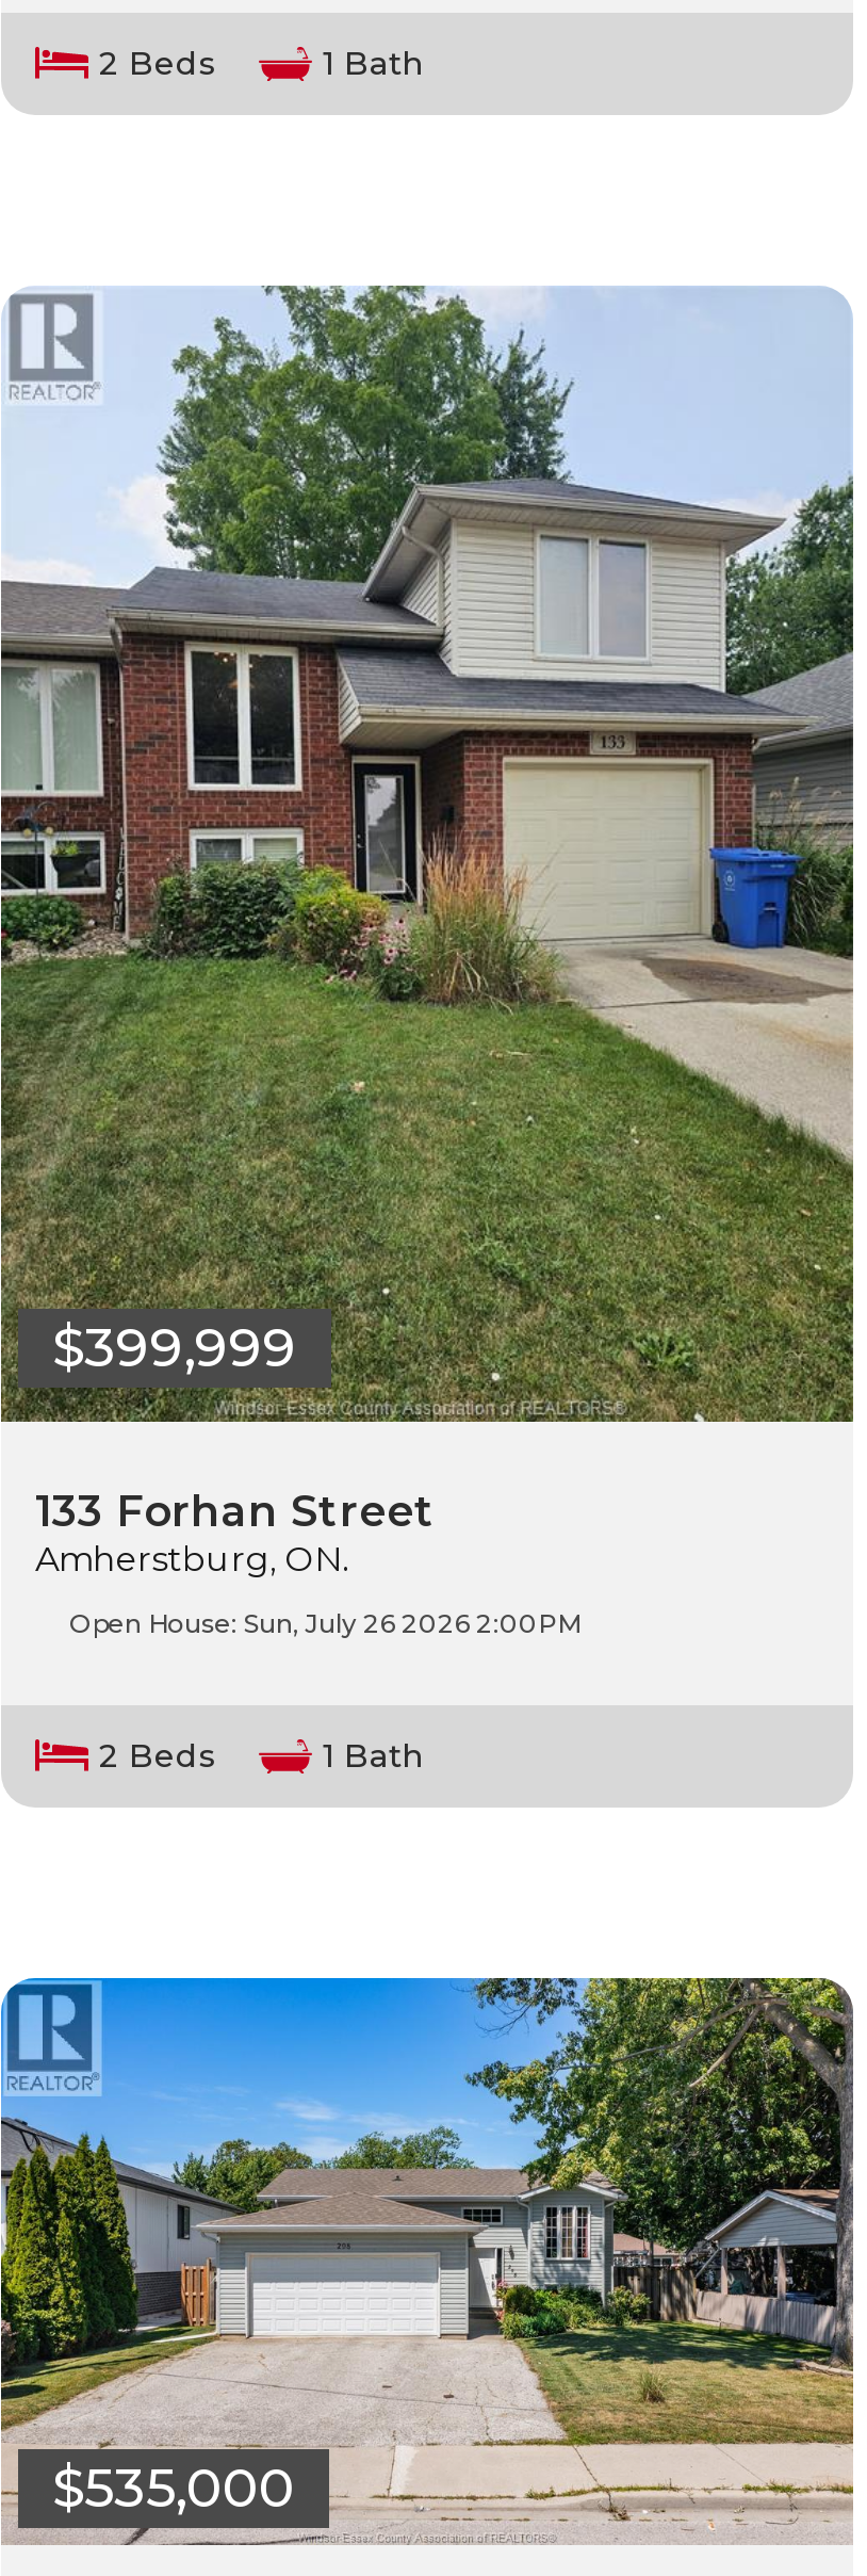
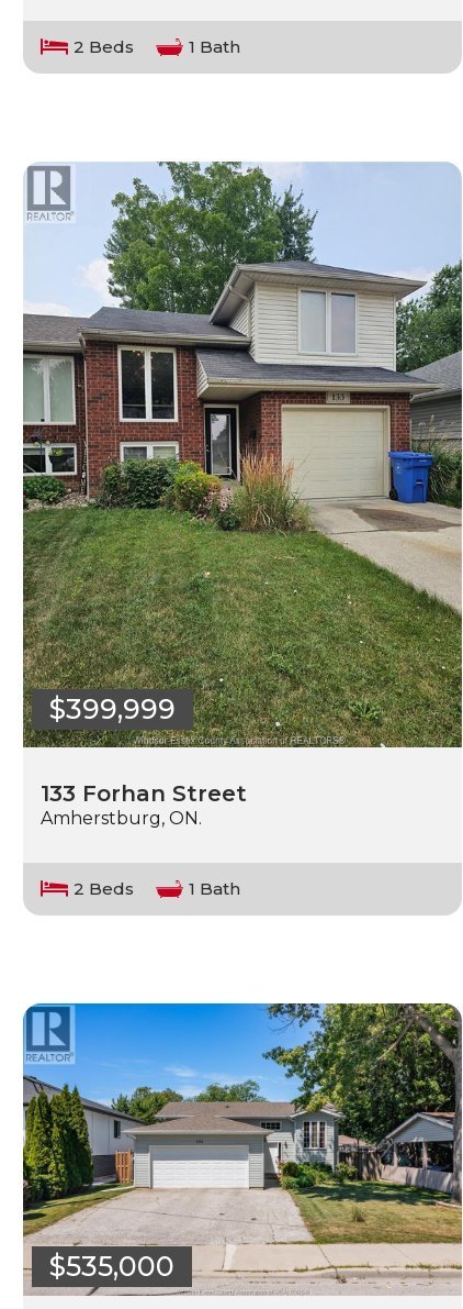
[69,1607,580,1639] Open House: Sun, July 26 2026 2:00PM -> none

